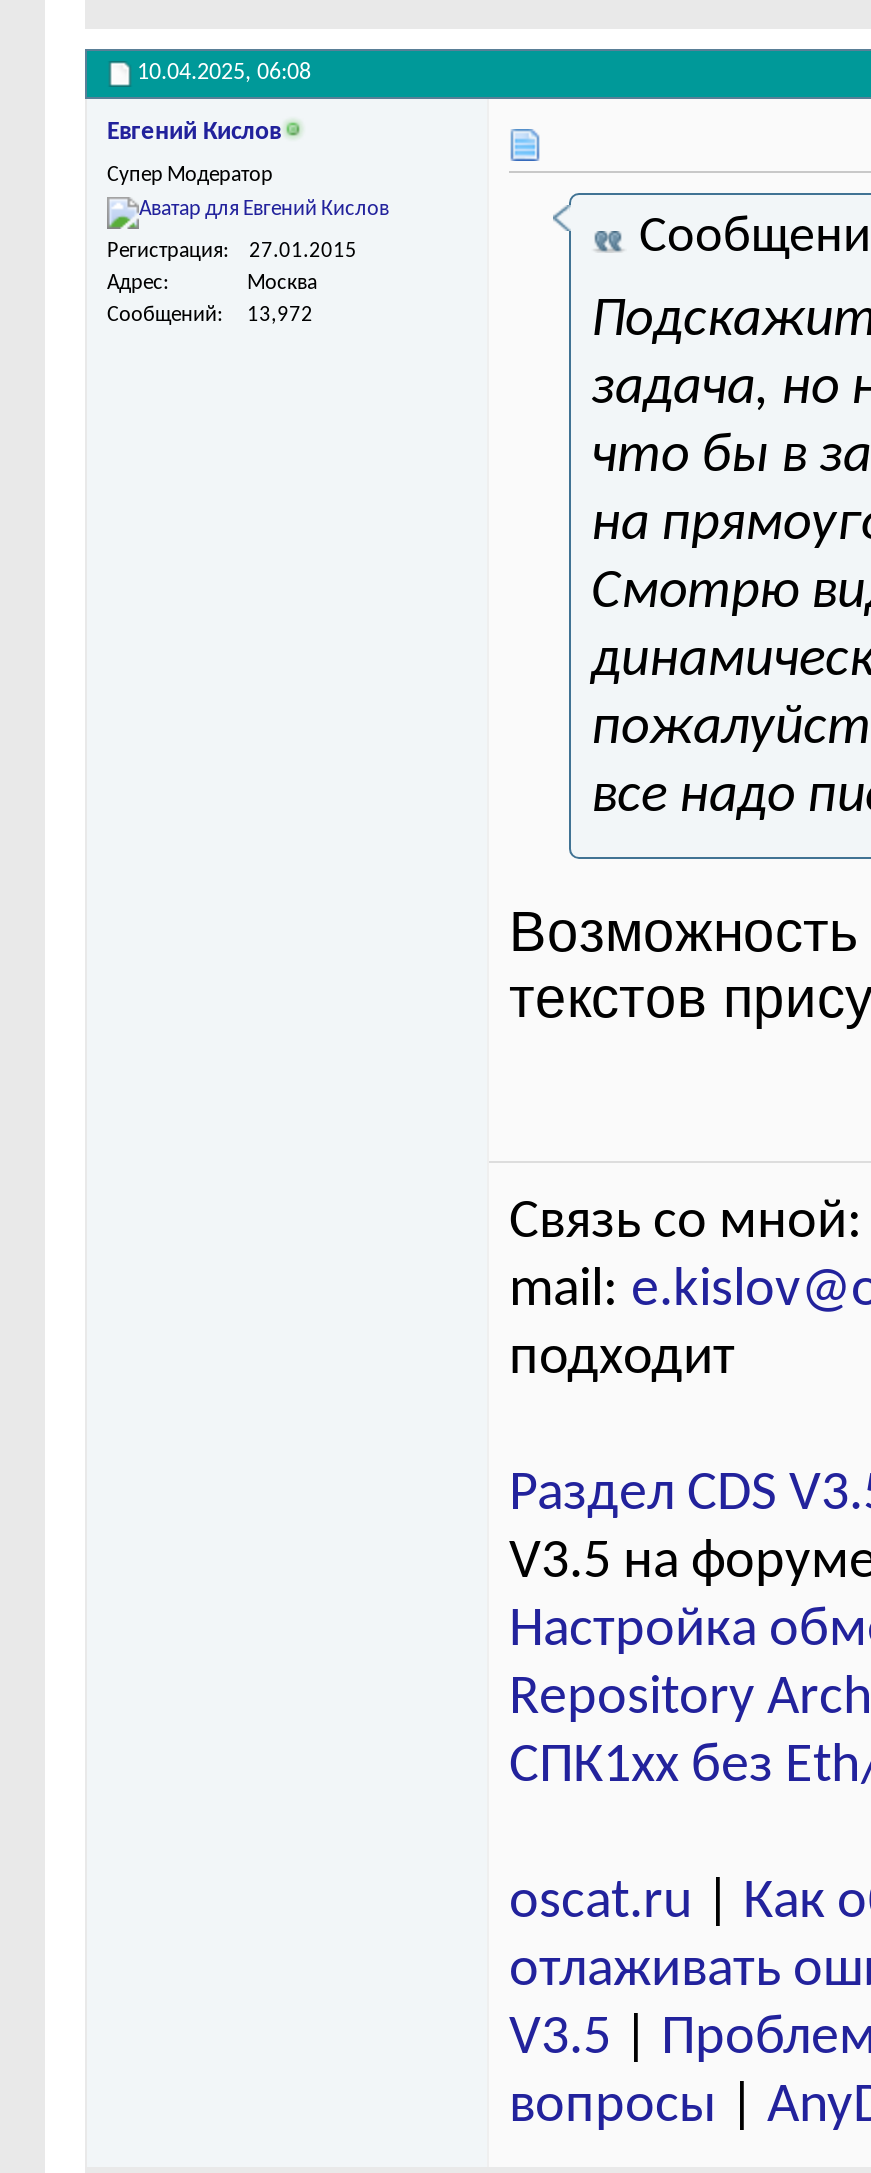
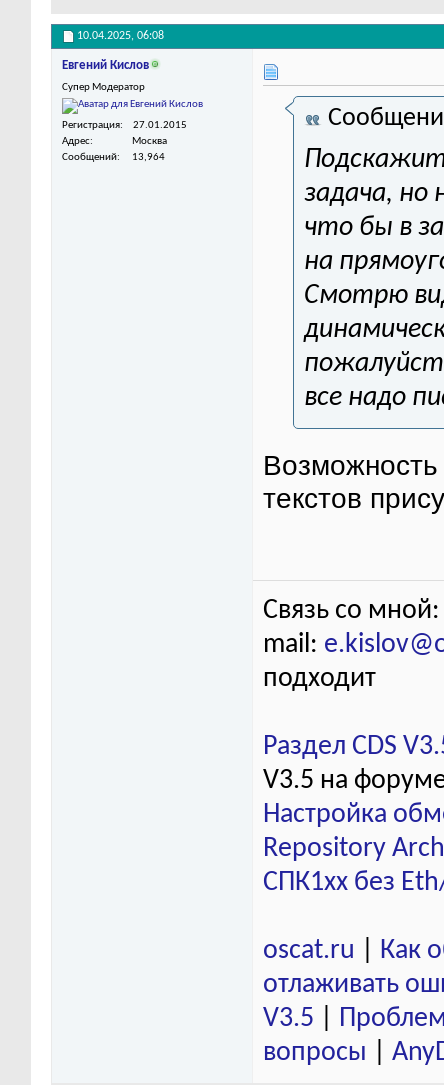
[107,304,313,326] Сообщений 13,972 -> [62,152,165,163] Сообщений 13,964

